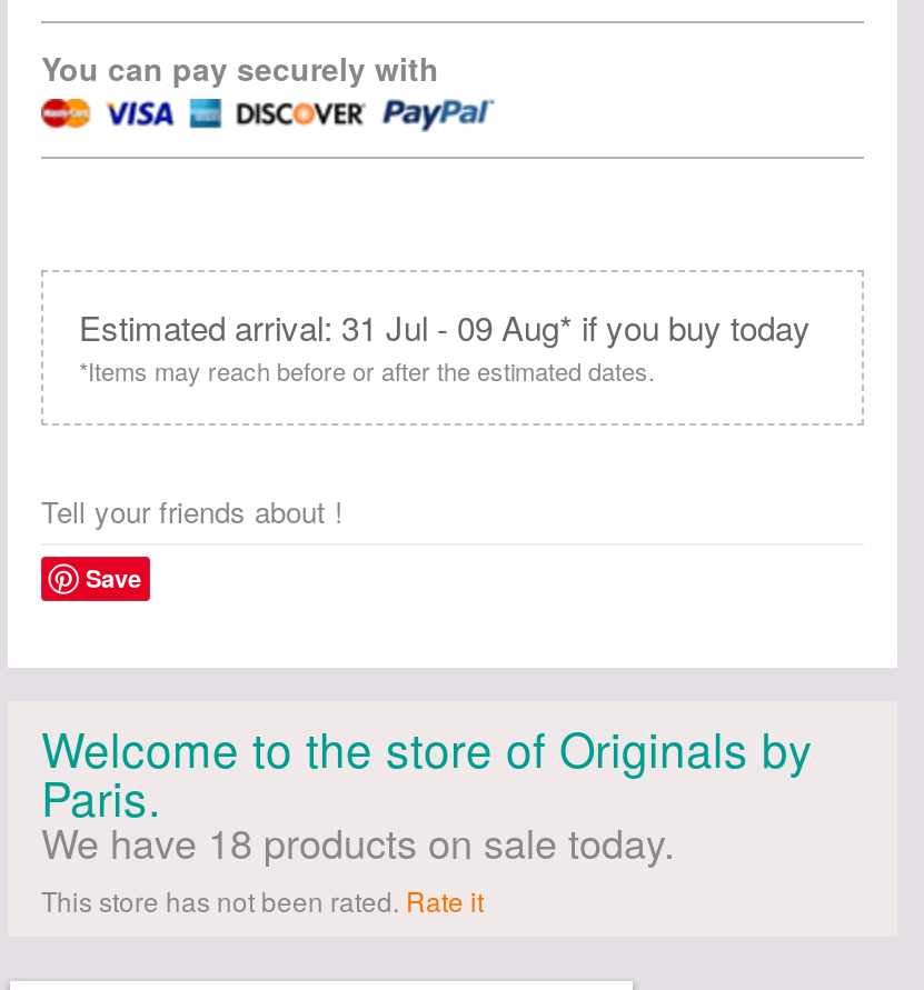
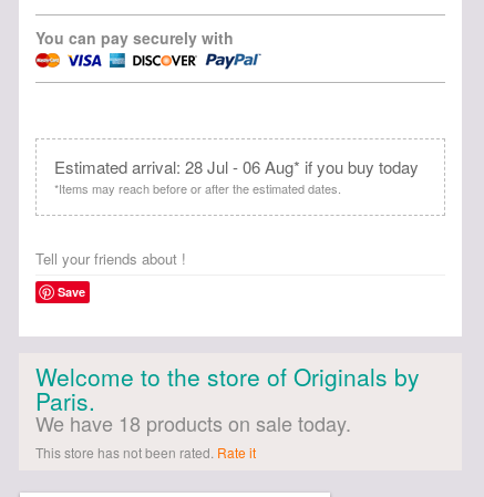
[79,303,811,349] Estimated arrival: 31 Jul - 09 Aug* if you buy today -> [54,155,419,178] Estimated arrival: 28 Jul - 06 Aug* if you buy today

